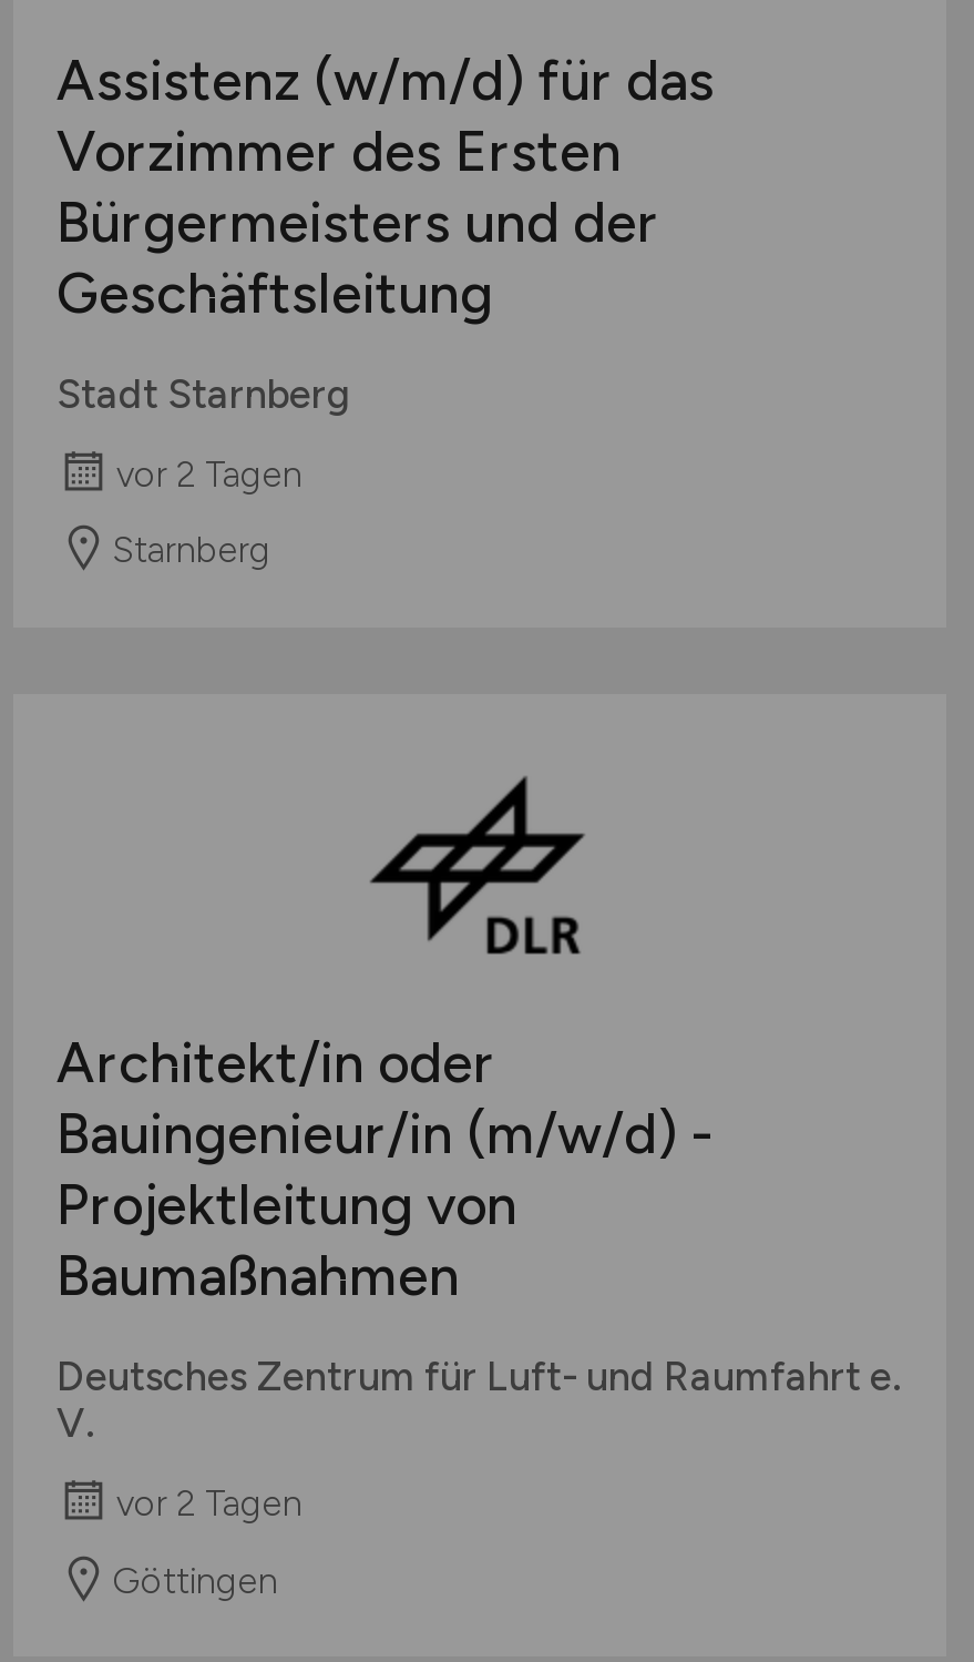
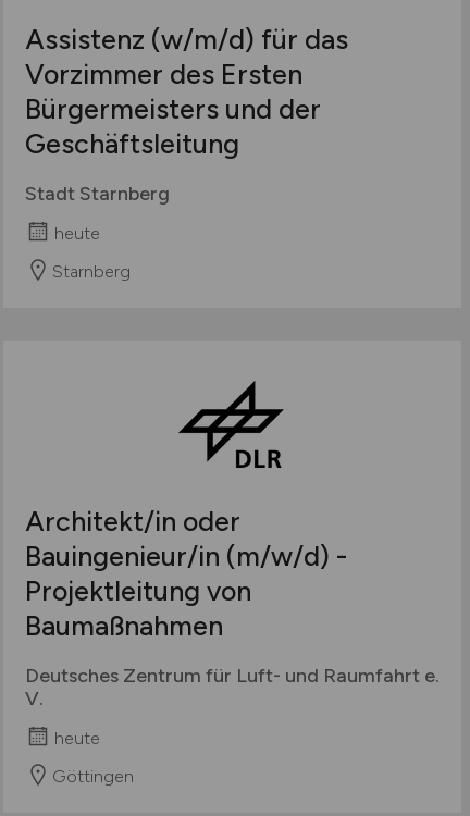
[116,453,303,496] vor 2 Tagen -> [54,222,100,243] heute
[116,1483,303,1525] vor 2 Tagen -> [54,728,100,748] heute

